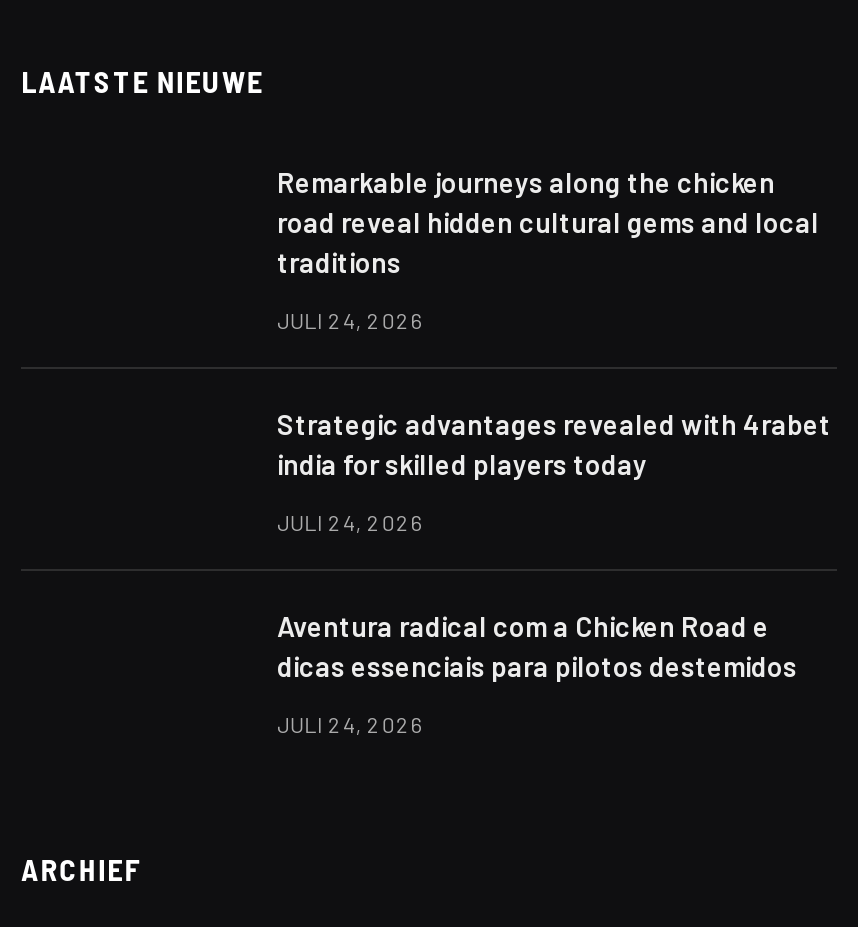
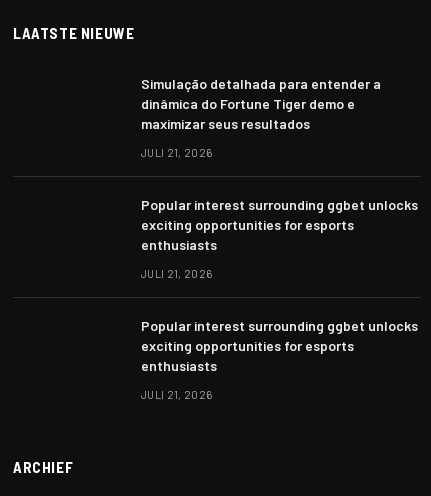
[277,165,819,279] Remarkable journeys along the chicken | road reveal hidden cultural gems and local | traditions -> [141,75,381,132] Simulação detalhada para entender a | dinâmica do Fortune Tiger demo e | maximizar seus resultados
[277,307,424,333] JULI 24, 2026 -> [141,146,212,159] JULI 21, 2026
[277,407,831,481] Strategic advantages revealed with 4rabet | india for skilled players today -> [141,196,418,253] Popular interest surrounding ggbet unlocks | exciting opportunities for esports | enthusiasts
[277,509,424,535] JULI 24, 2026 -> [141,267,212,280] JULI 21, 2026
[277,609,797,683] Aventura radical com a Chicken Road e | dicas essenciais para pilotos destemidos -> [141,317,418,374] Popular interest surrounding ggbet unlocks | exciting opportunities for esports | enthusiasts
[277,711,424,737] JULI 24, 2026 -> [141,388,212,401] JULI 21, 2026

